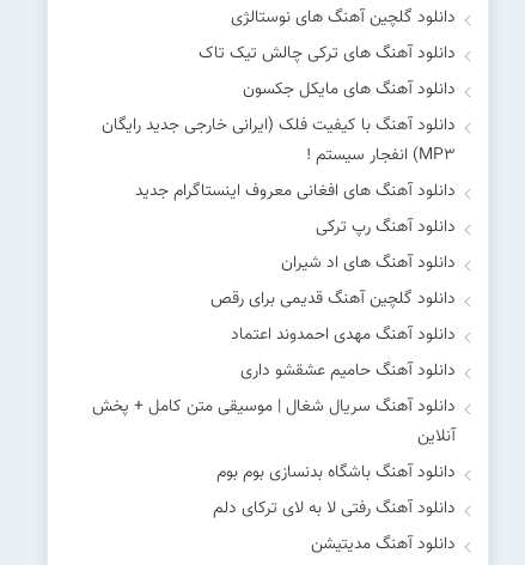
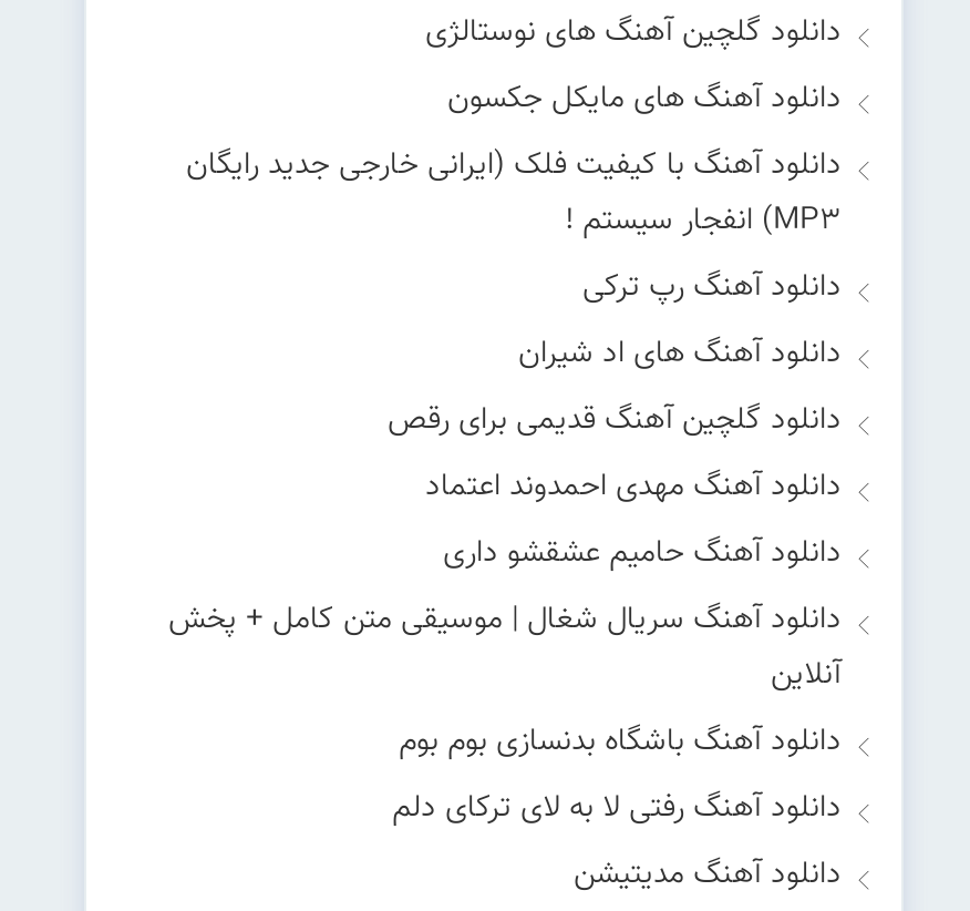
[199,41,456,67] دانلود آهنگ های ترکی چالش تیک تاک -> none
[135,178,456,205] دانلود آهنگ های افغانی معروف اینستاگرام جدید -> none

